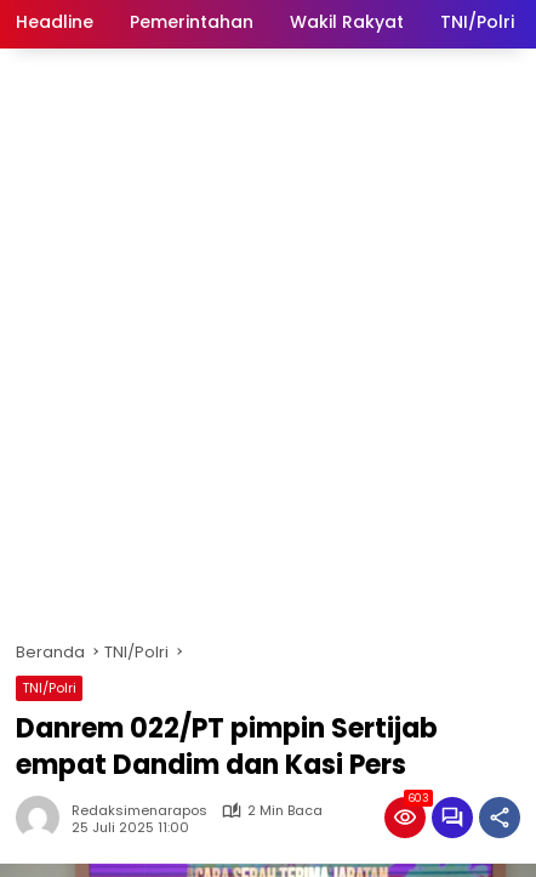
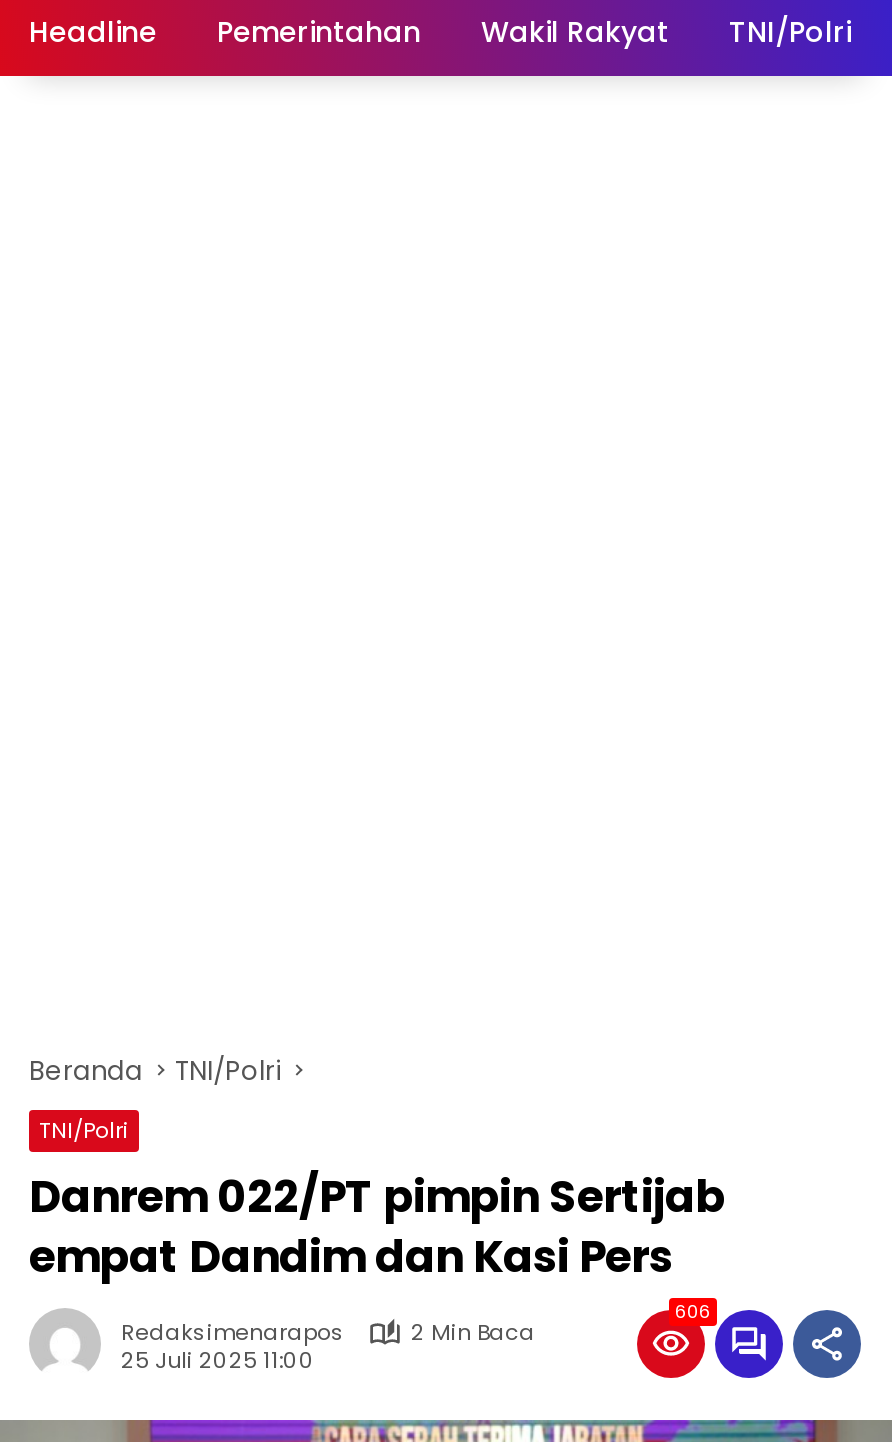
[407,791,429,805] 603 -> [675,1300,711,1324] 606

